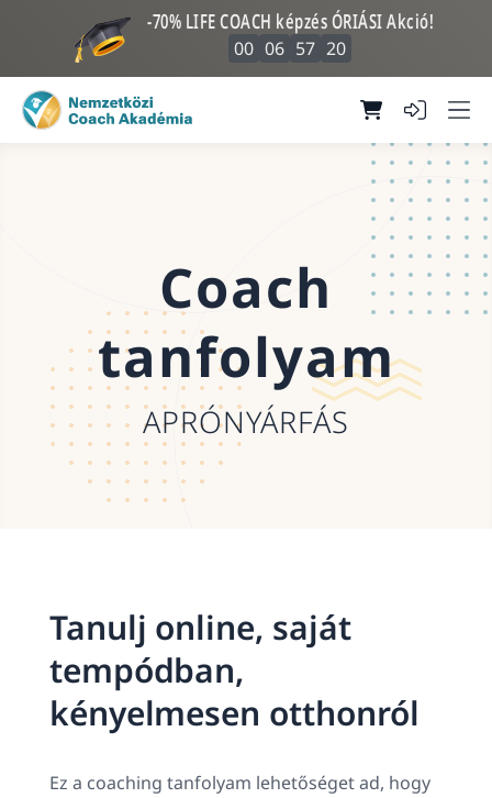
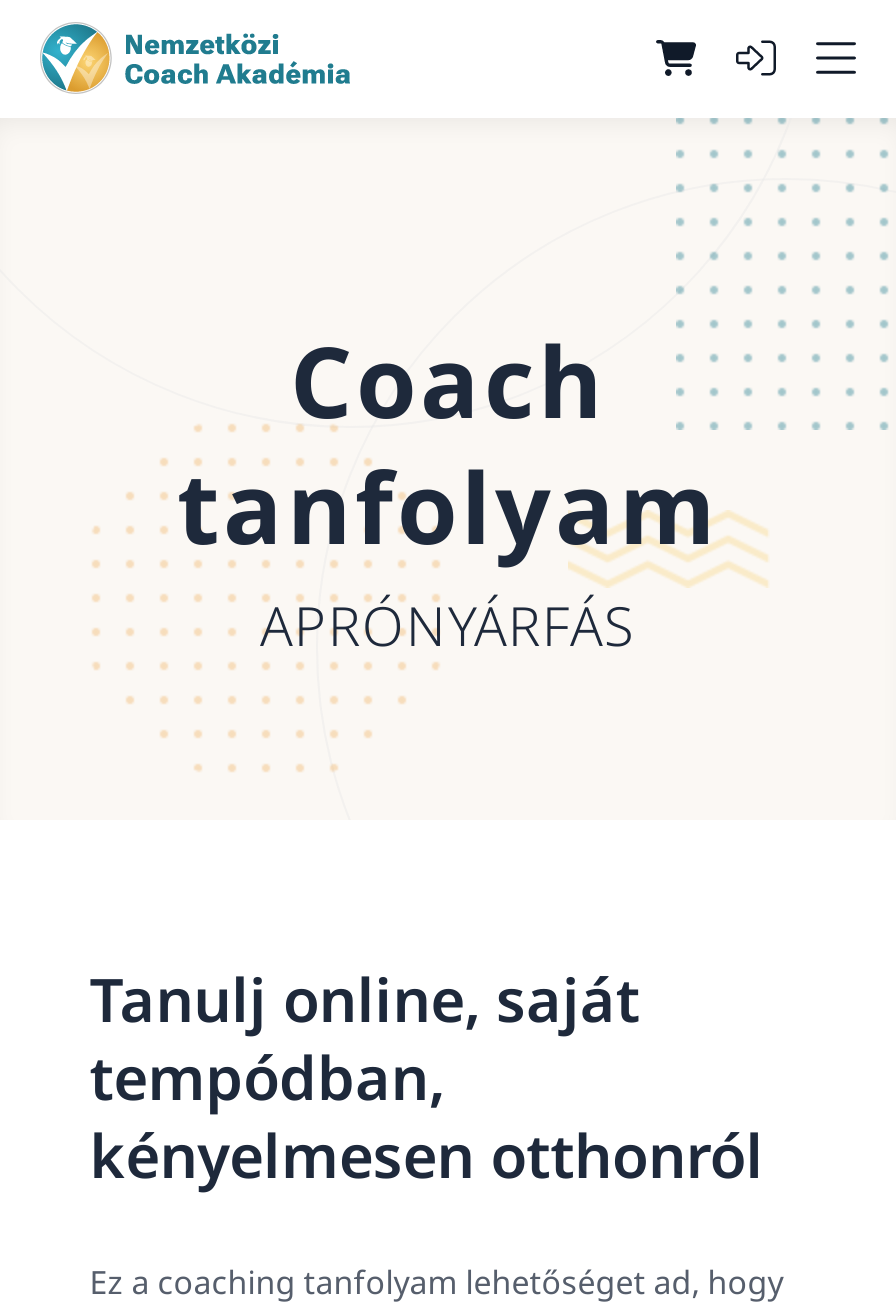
[147,7,433,60] -70% LIFE COACH képzés ÓRIÁSI Akció! | 00 06 57 20 -> none

